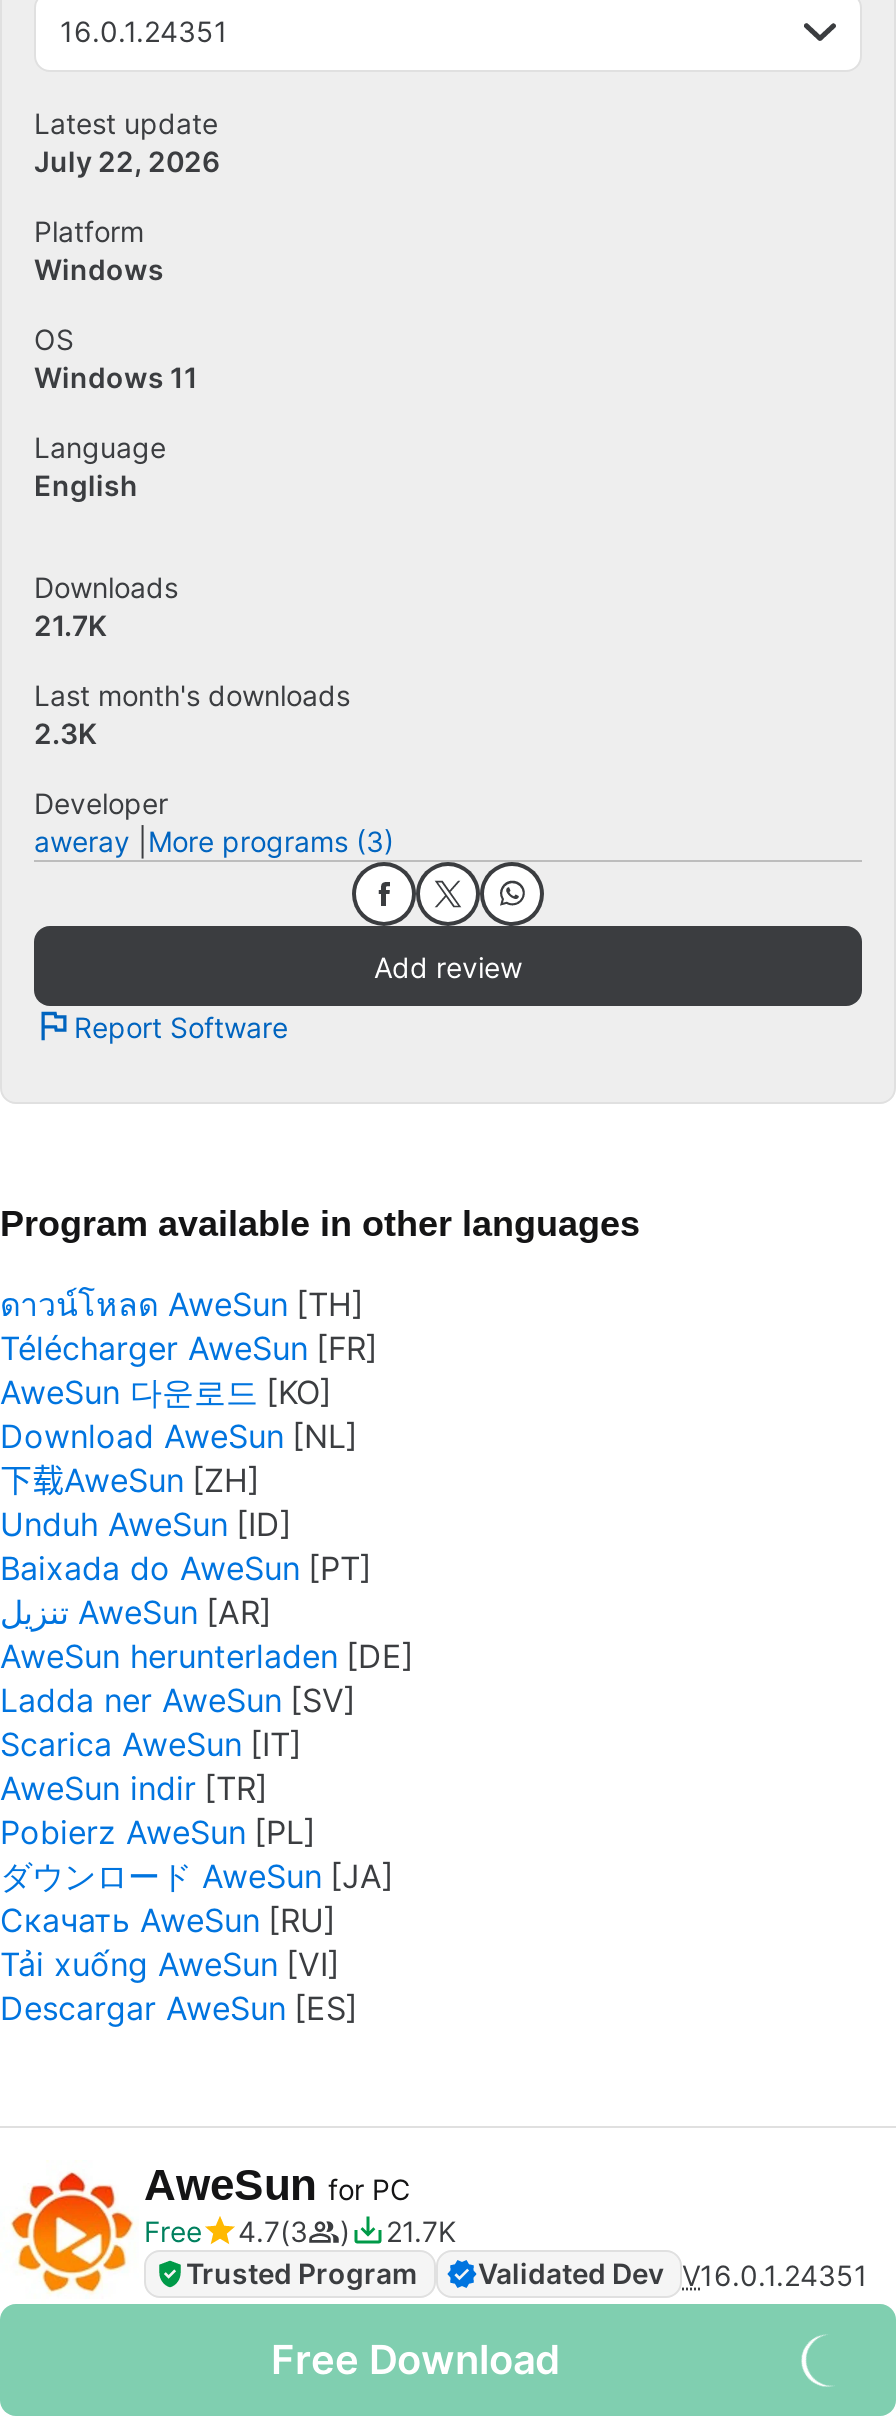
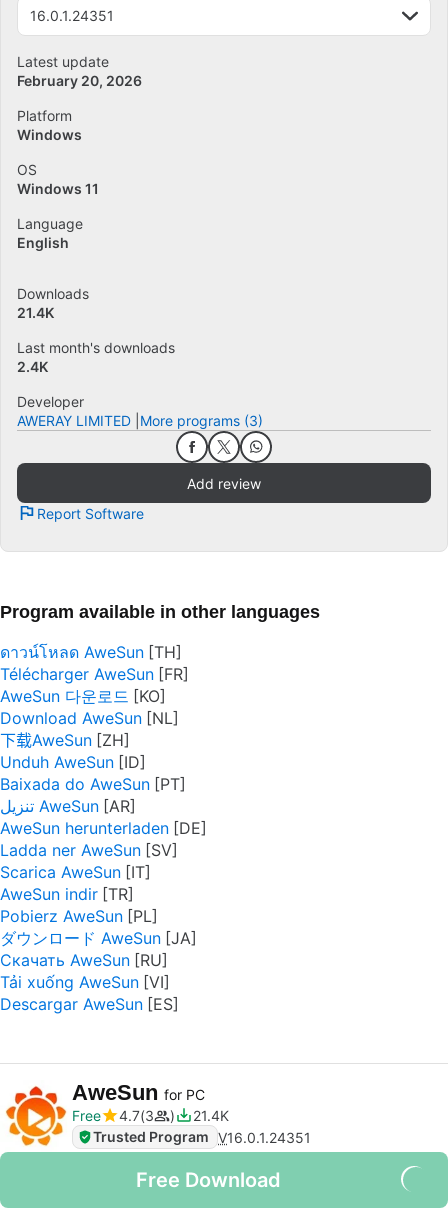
[34,144,220,178] July 22, 2026 -> [17,72,142,89] February 20, 2026
[34,608,106,642] 21.7K -> [17,304,54,321] 21.4K
[34,716,96,750] 2.3K -> [17,358,48,375] 2.4K
[34,824,394,858] aweray More programs (3) -> [17,412,263,429] AWERAY LIMITED More programs (3)
[186,2214,868,2291] 21.7K | Trusted Program | Validated Dev V16.0.1.24351 -> [93,1107,311,1145] 21.4K | Trusted Program V16.0.1.24351

